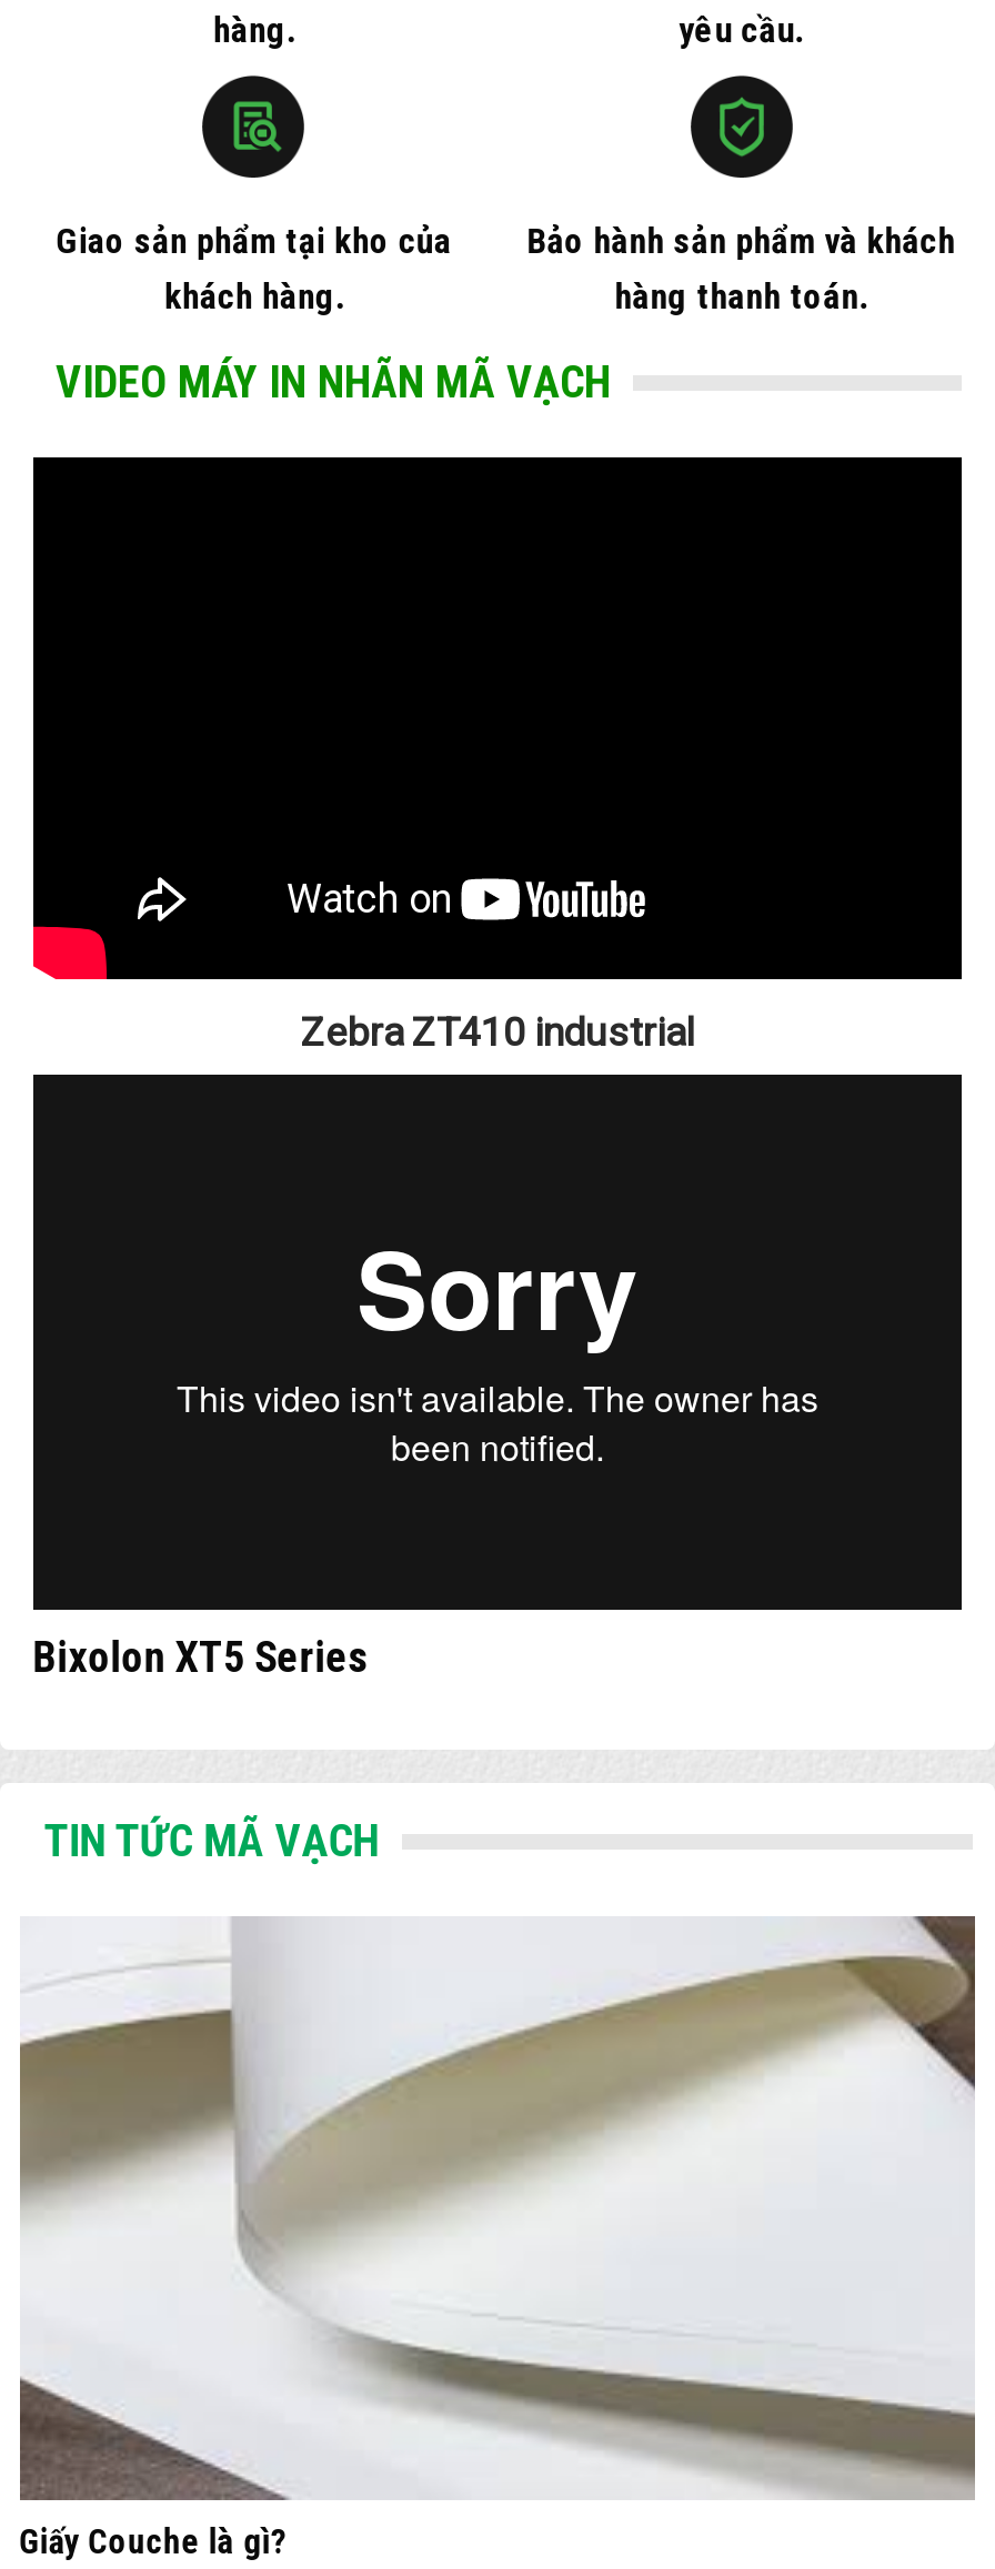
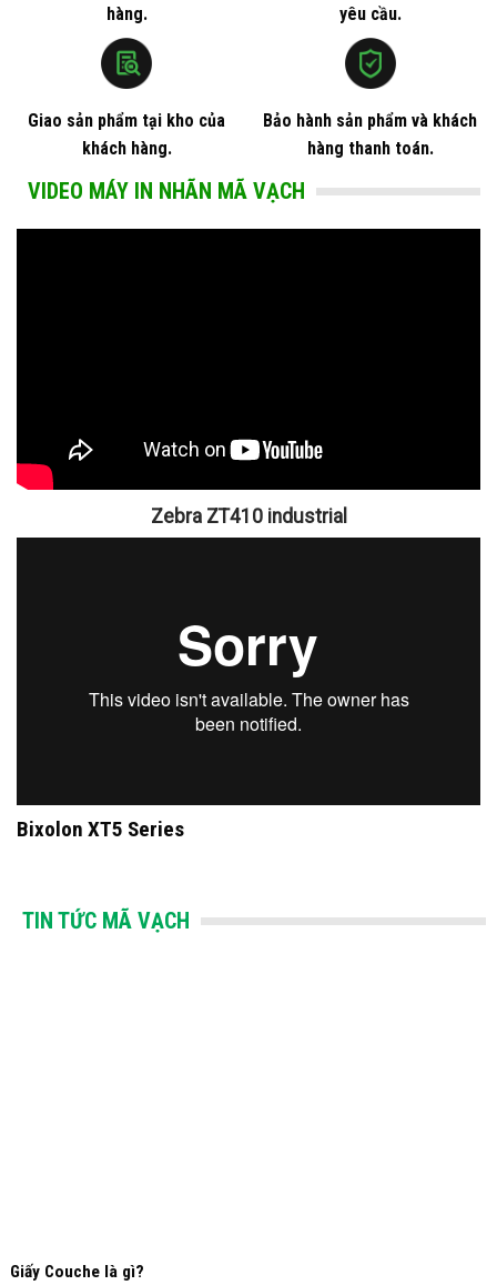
[18,1914,977,2502] [image] -> none

